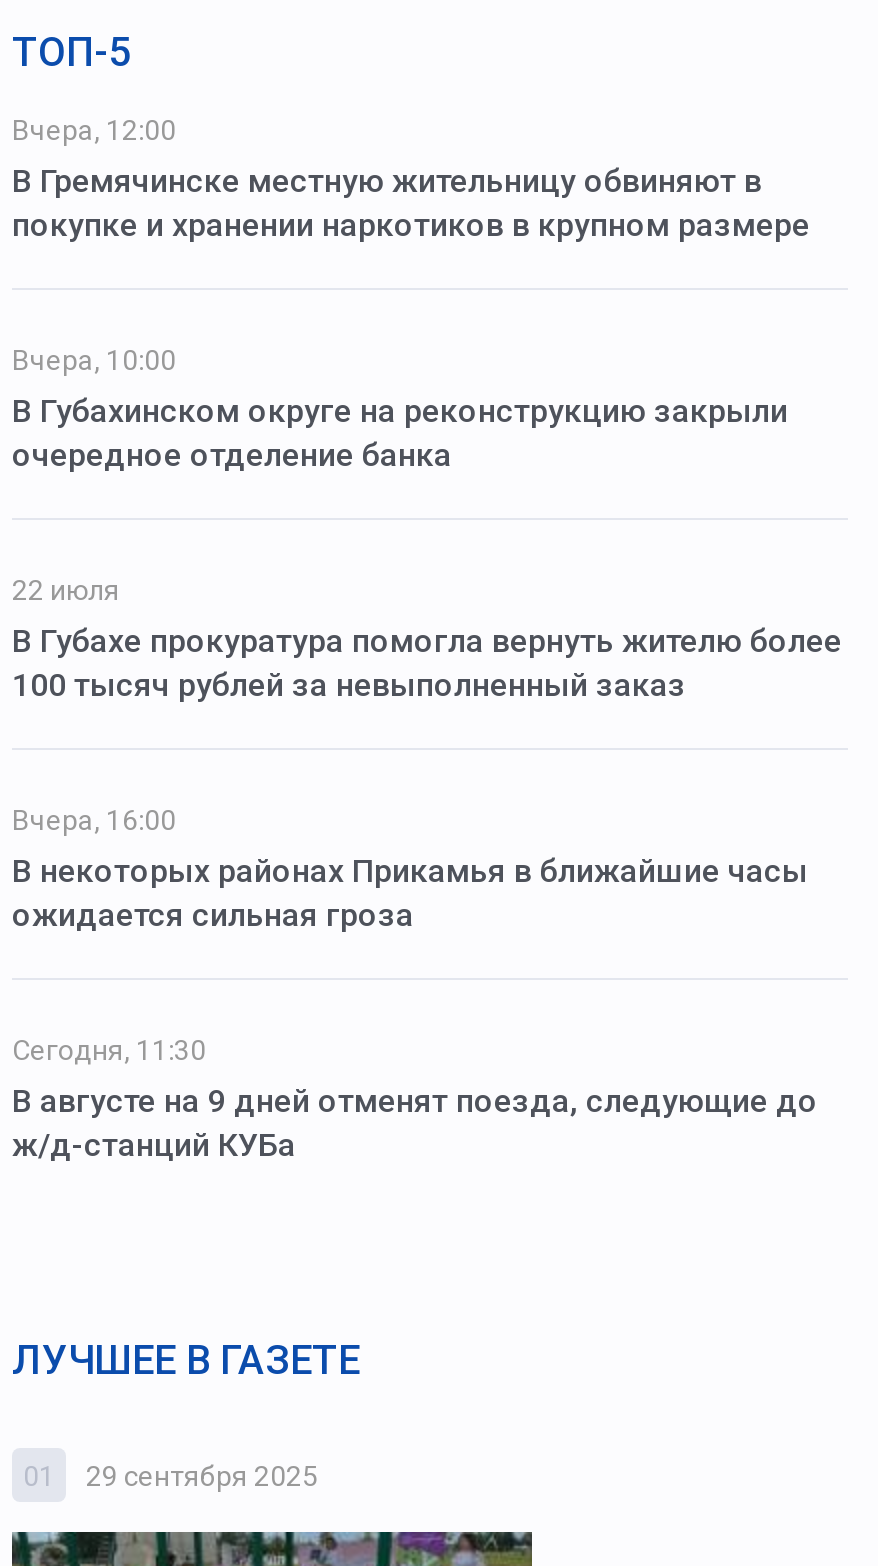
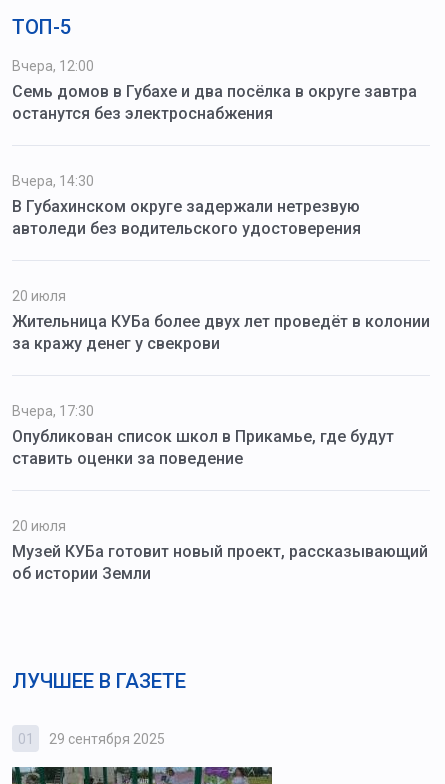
[12,163,810,245] В Гремячинске местную жительницу обвиняют в | покупке и хранении наркотиков в крупном размере -> [12,82,417,123] Семь домов в Губахе и два посёлка в округе завтра | останутся без электроснабжения
[12,345,788,475] Вчера, 10:00 | В Губахинском округе на реконструкцию закрыли | очередное отделение банка -> [12,173,361,238] Вчера, 14:30 | В Губахинском округе задержали нетрезвую | автоледи без водительского удостоверения
[12,575,842,705] 22 июля | В Губахе прокуратура помогла вернуть жителю более | 100 тысяч рублей за невыполненный заказ -> [12,288,430,353] 20 июля | Жительница КУБа более двух лет проведёт в колонии | за кражу денег у свекрови
[12,805,808,935] Вчера, 16:00 | В некоторых районах Прикамья в ближайшие часы | ожидается сильная гроза -> [12,403,394,468] Вчера, 17:30 | Опубликован список школ в Прикамье, где будут | ставить оценки за поведение
[12,1035,818,1165] Сегодня, 11:30 | В августе на 9 дней отменят поезда, следующие до | ж/д-станций КУБа -> [12,518,428,583] 20 июля | Музей КУБа готовит новый проект, рассказывающий | об истории Земли

